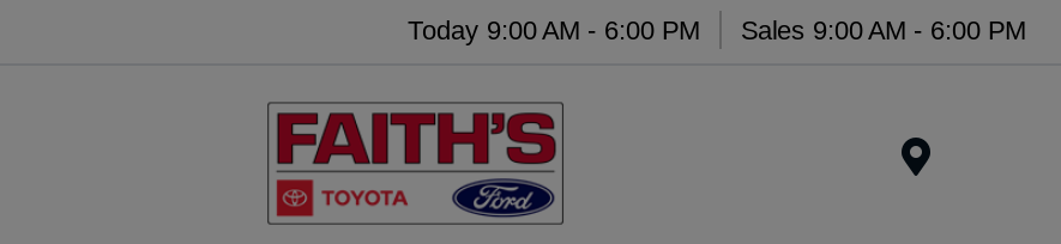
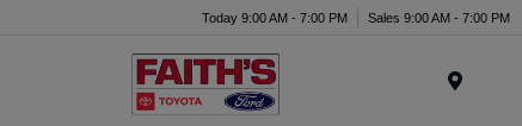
[408,14,700,43] Today 9:00 AM - 6:00 PM -> [202,10,348,24] Today 9:00 AM - 7:00 PM
[741,14,1026,43] Sales 9:00 AM - 6:00 PM -> [368,10,510,24] Sales 9:00 AM - 7:00 PM

